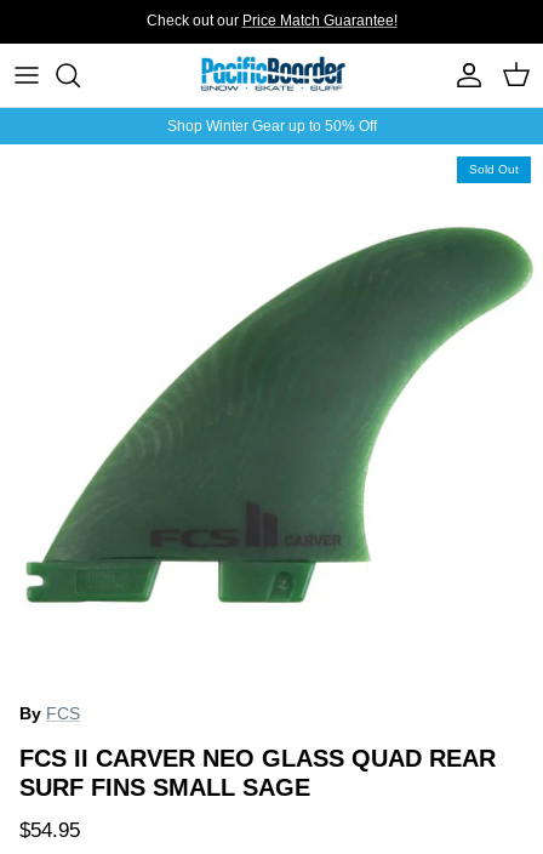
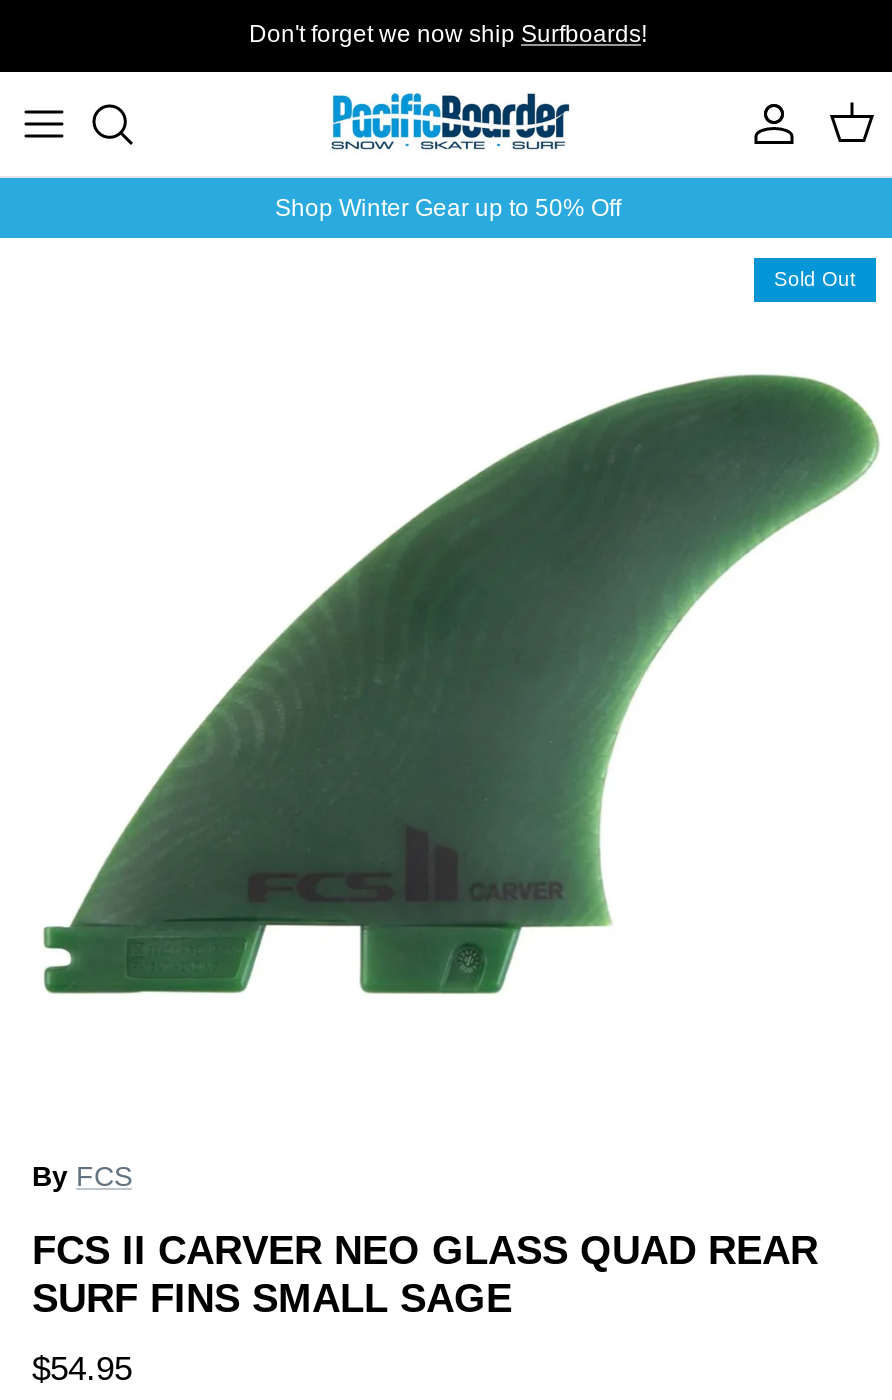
[146,13,397,30] Check out our Price Match Guarantee! -> [249,21,647,49] Don't forget we now ship Surfboards!

